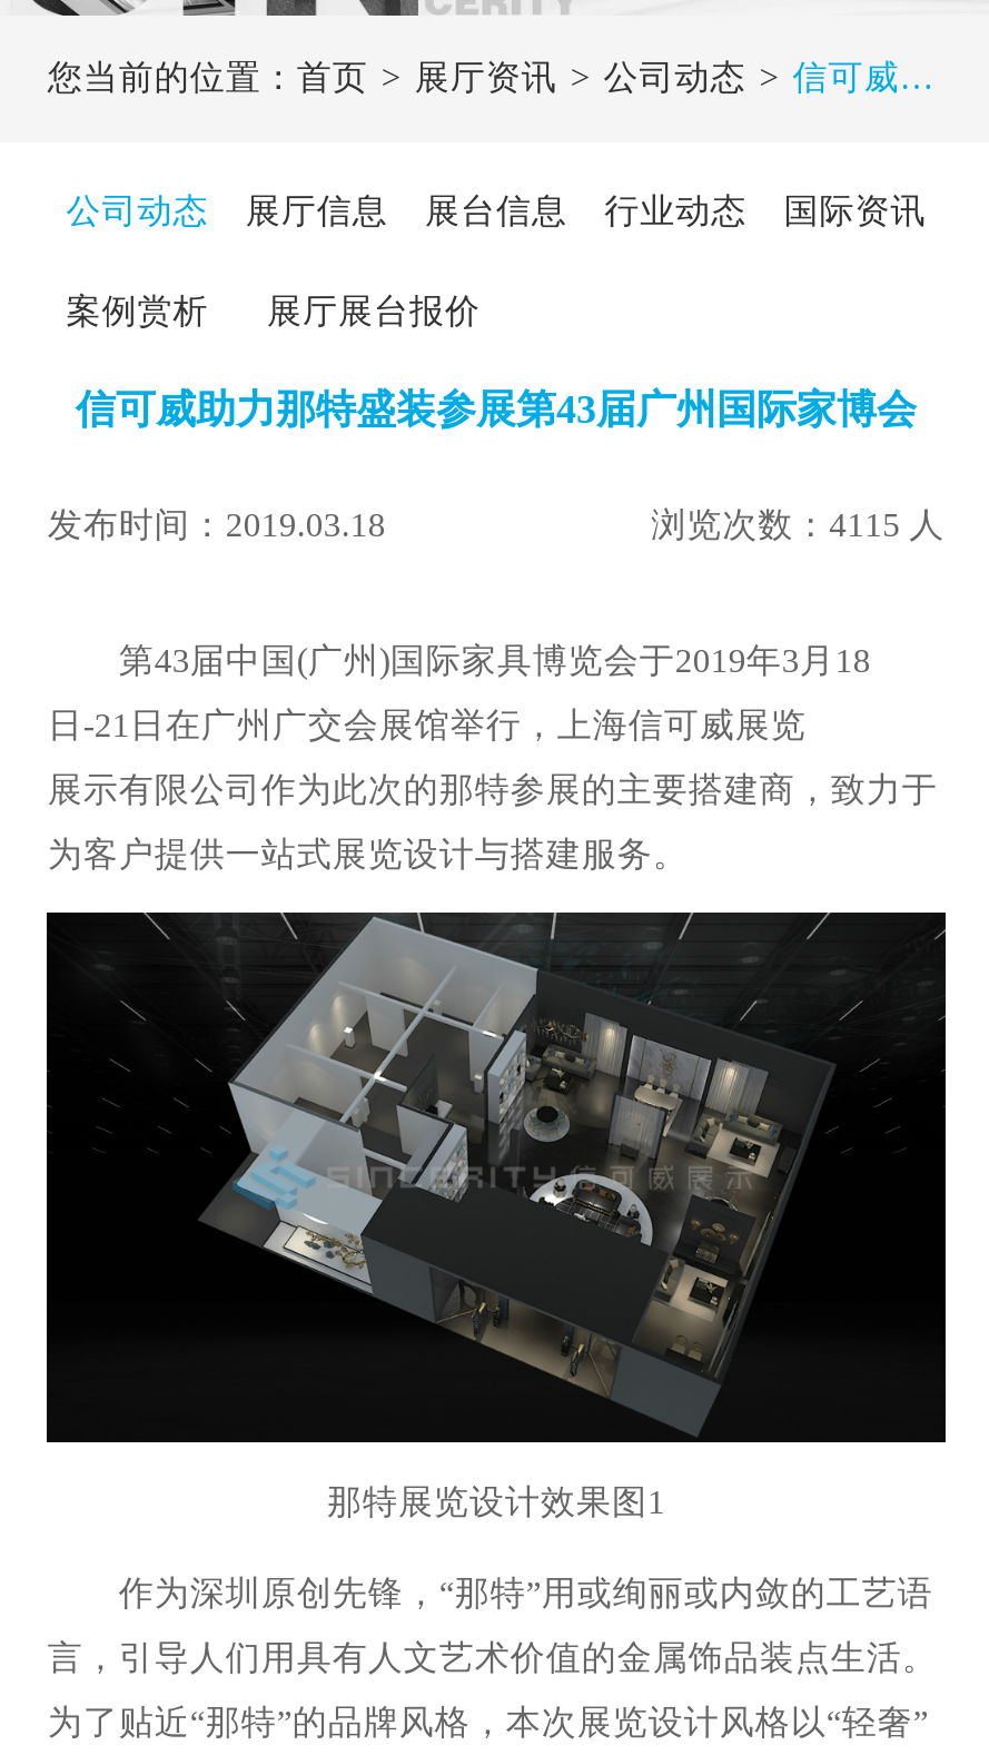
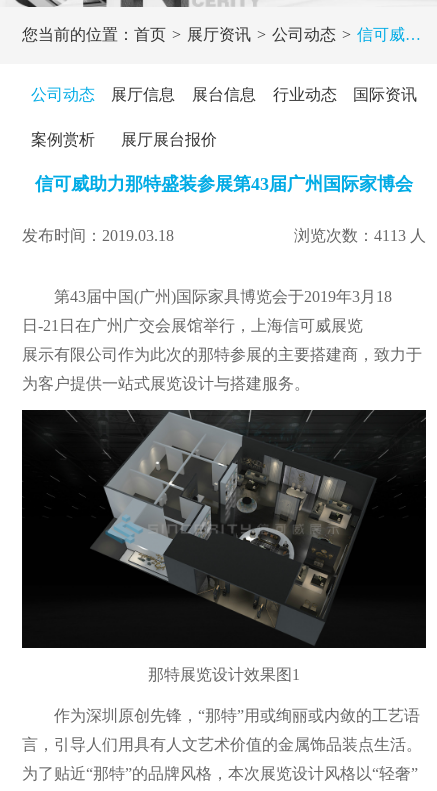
[651,504,945,542] 浏览次数：4115 人 -> [294,227,426,244] 浏览次数：4113 人

